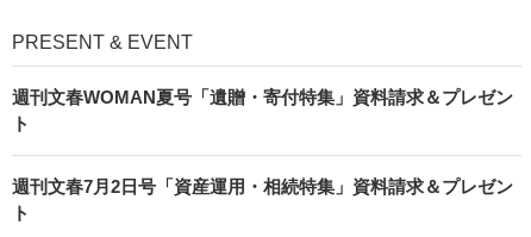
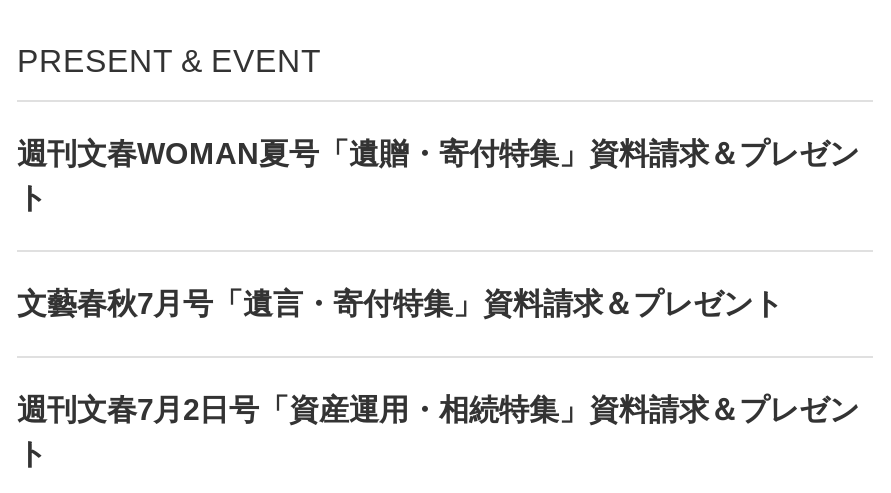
none -> [17,285,783,319] 文藝春秋7月号「遺言・寄付特集」資料請求＆プレゼント

